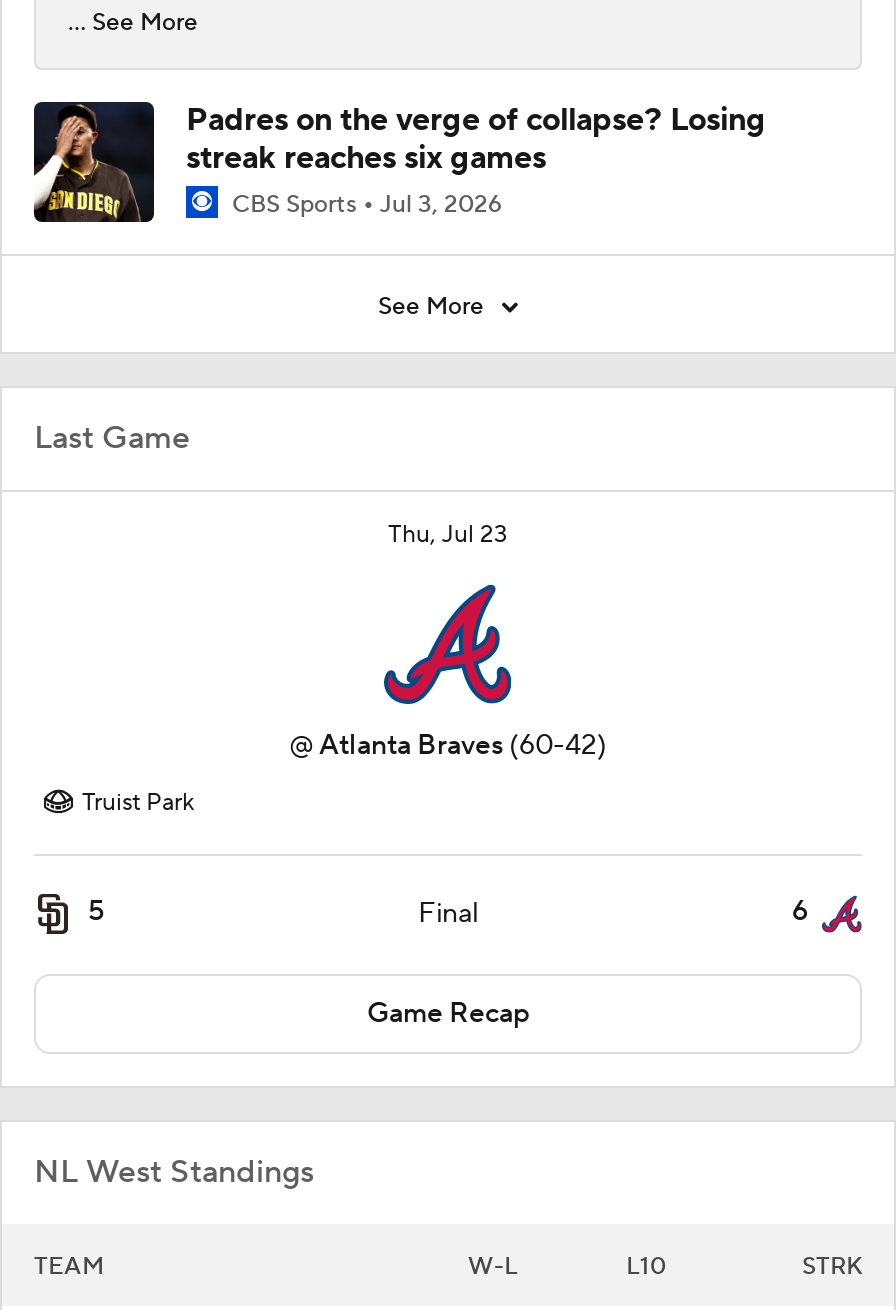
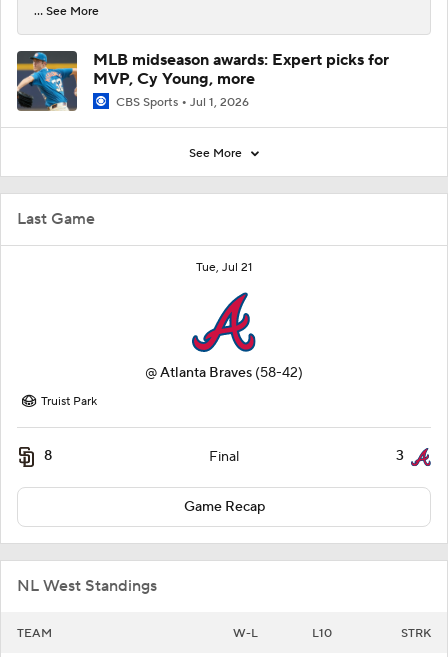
[32,100,766,224] [image] | Padres on the verge of collapse? Losing | streak reaches six games | CBS Sports Jul 3, 2026 -> [16,50,389,112] [image] | MLB midseason awards: Expert picks for | MVP, Cy Young, more | CBS Sports Jul 1, 2026
[388,520,508,550] Thu, Jul 23 -> [196,260,252,275] Tue, Jul 21
[289,728,607,764] @ Atlanta Braves (60-42) -> [145,364,303,382] @ Atlanta Braves (58-42)
[88,895,104,931] 5 -> [44,447,52,465] 8
[792,895,814,931] 6 -> [396,447,407,465] 3

